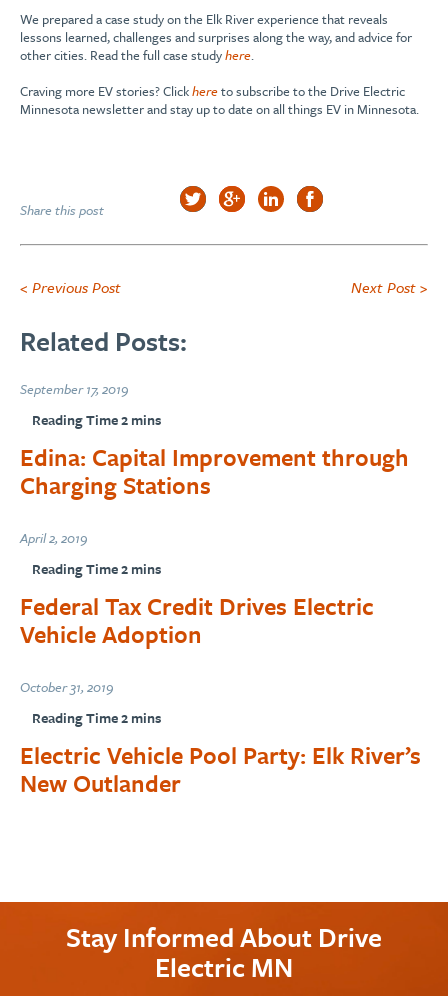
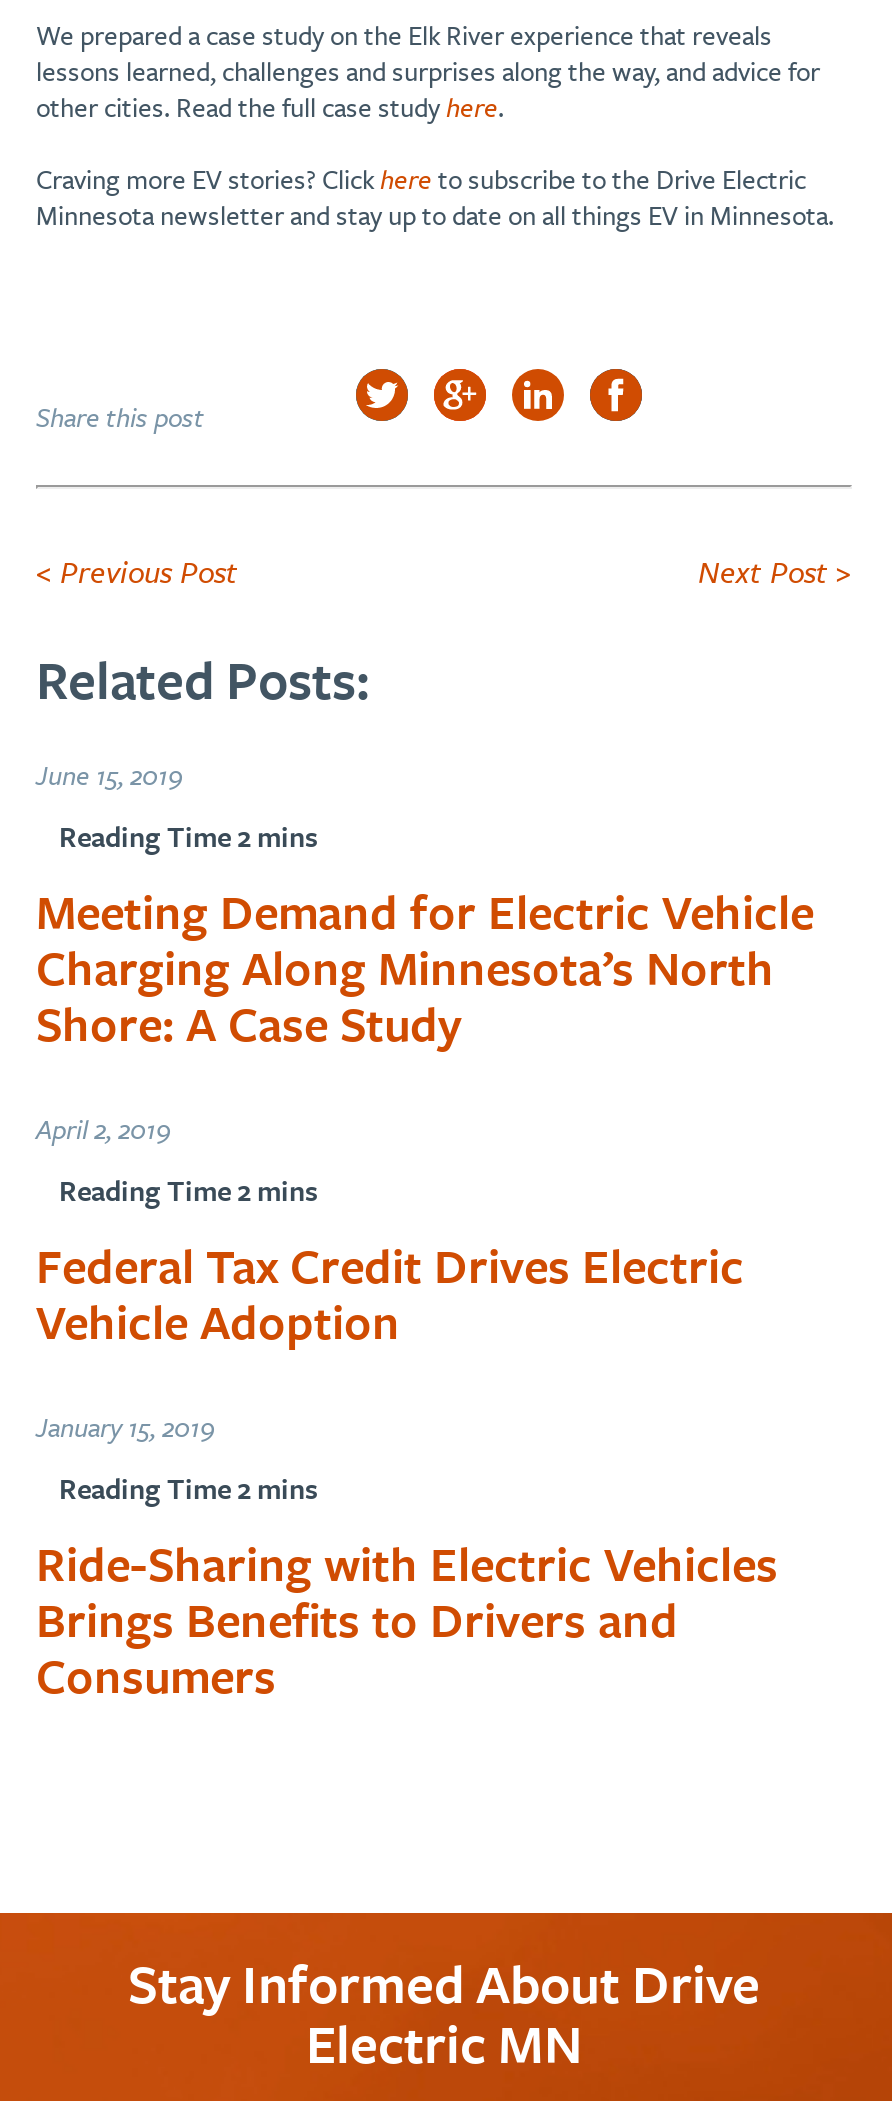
[20,378,128,398] September 17, 2019 -> [36,754,182,794] June 15, 2019
[20,439,409,501] Edina: Capital Improvement through | Charging Stations -> [36,876,814,1056] Meeting Demand for Electric Vehicle | Charging Along Minnesota’s North | Shore: A Case Study
[20,676,113,696] October 31, 2019 -> [36,1406,214,1446] January 15, 2019
[20,737,421,799] Electric Vehicle Pool Party: Elk River’s | New Outlander -> [36,1528,778,1708] Ride-Sharing with Electric Vehicles | Brings Benefits to Drivers and | Consumers

